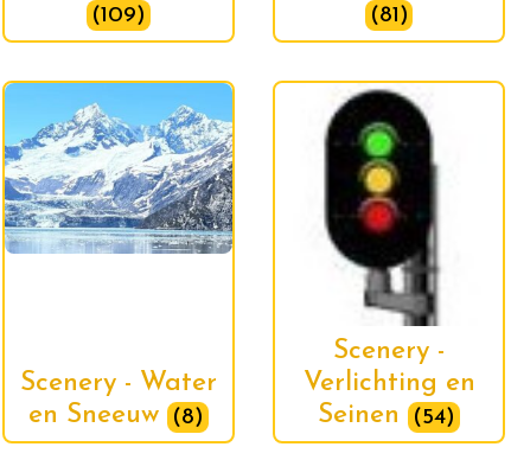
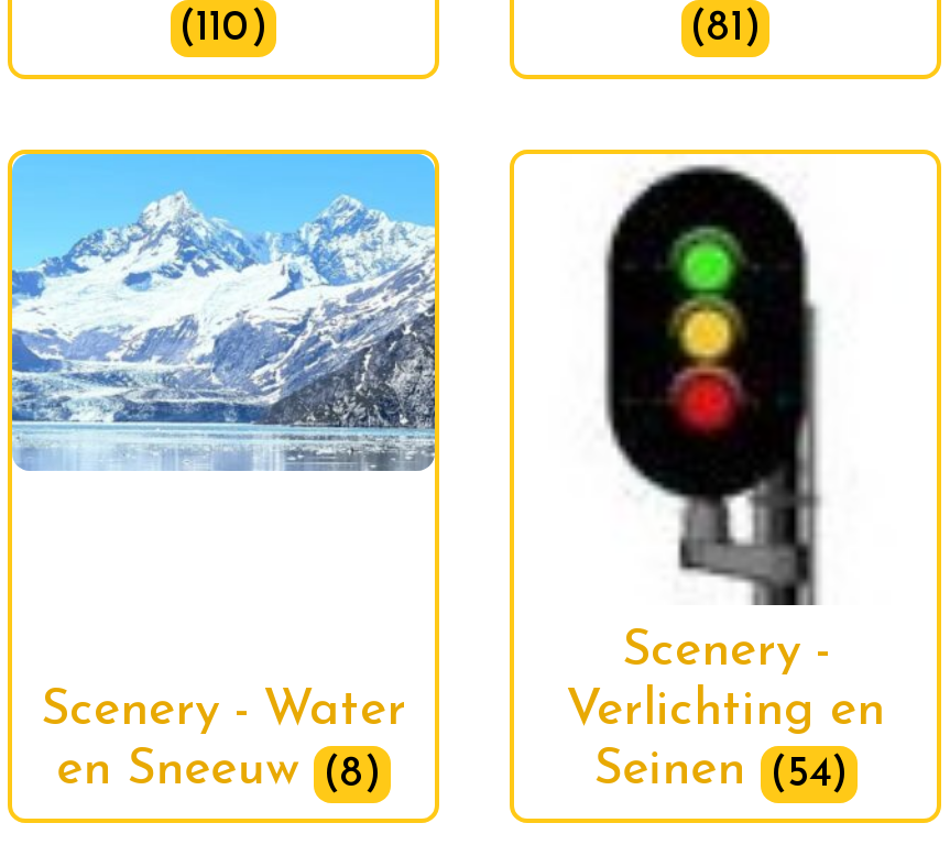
[91,4,146,27] (109) -> [178,8,269,50] (110)

